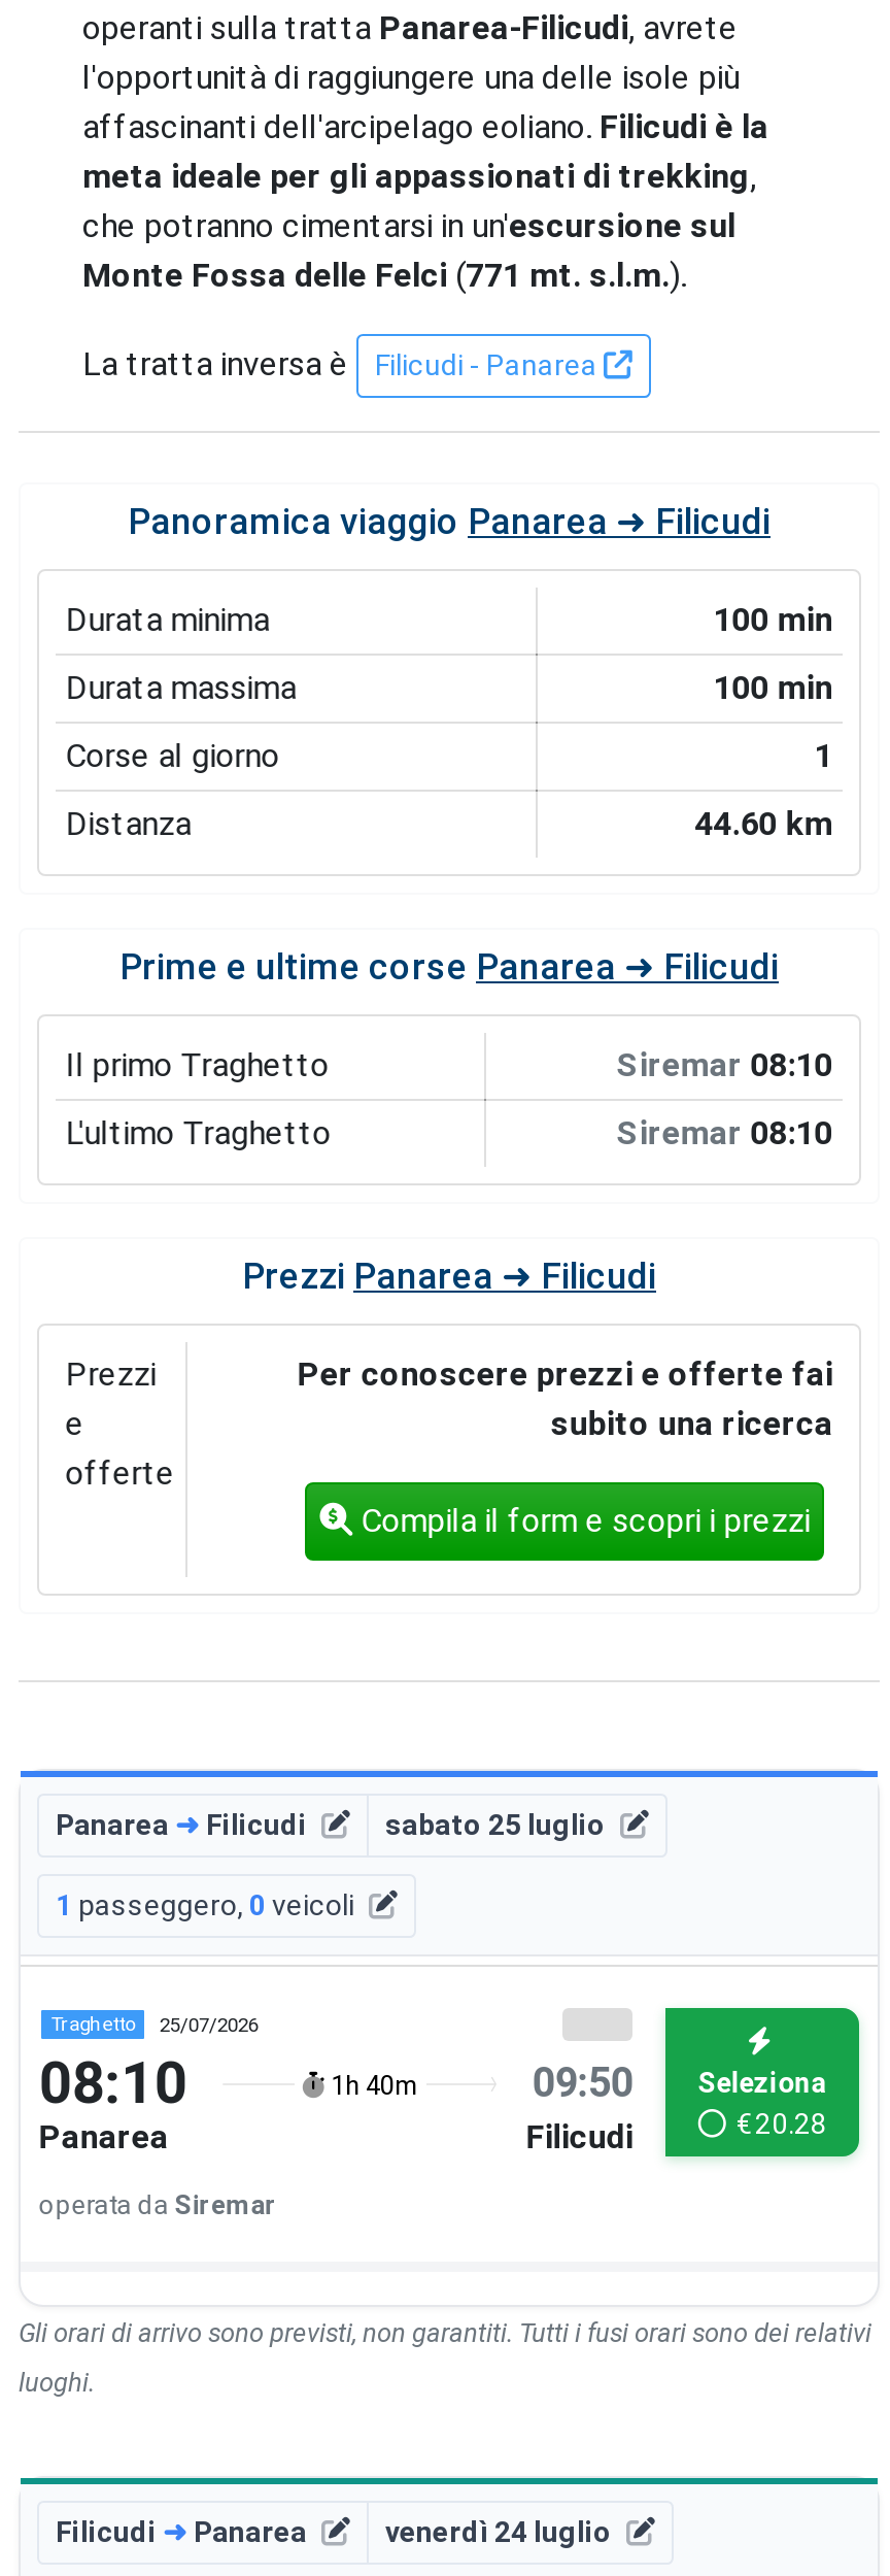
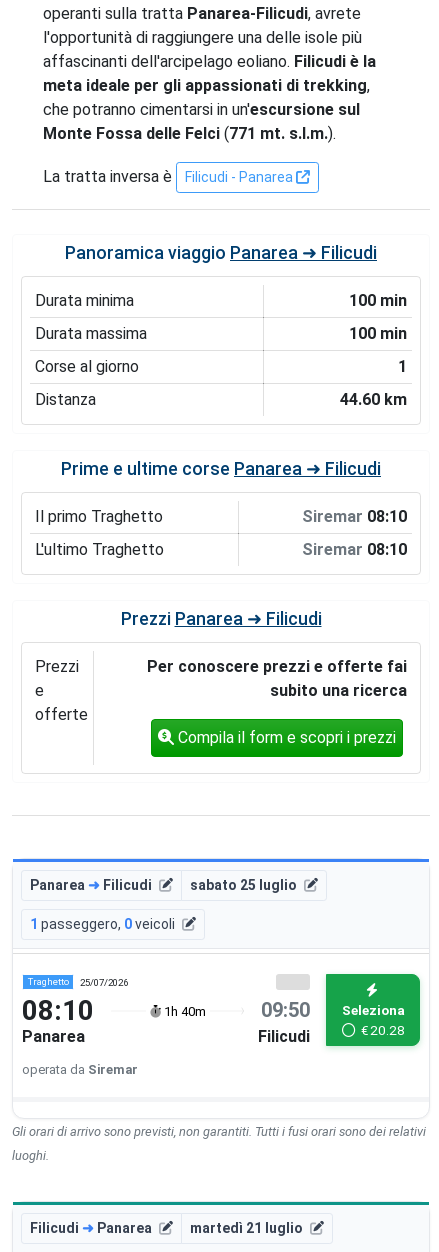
[385,2515,612,2548] venerdì 24 luglio -> [190,1220,303,1236] martedì 21 luglio

